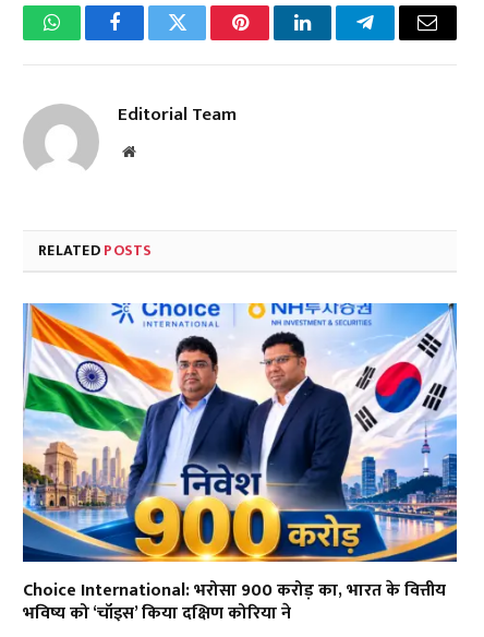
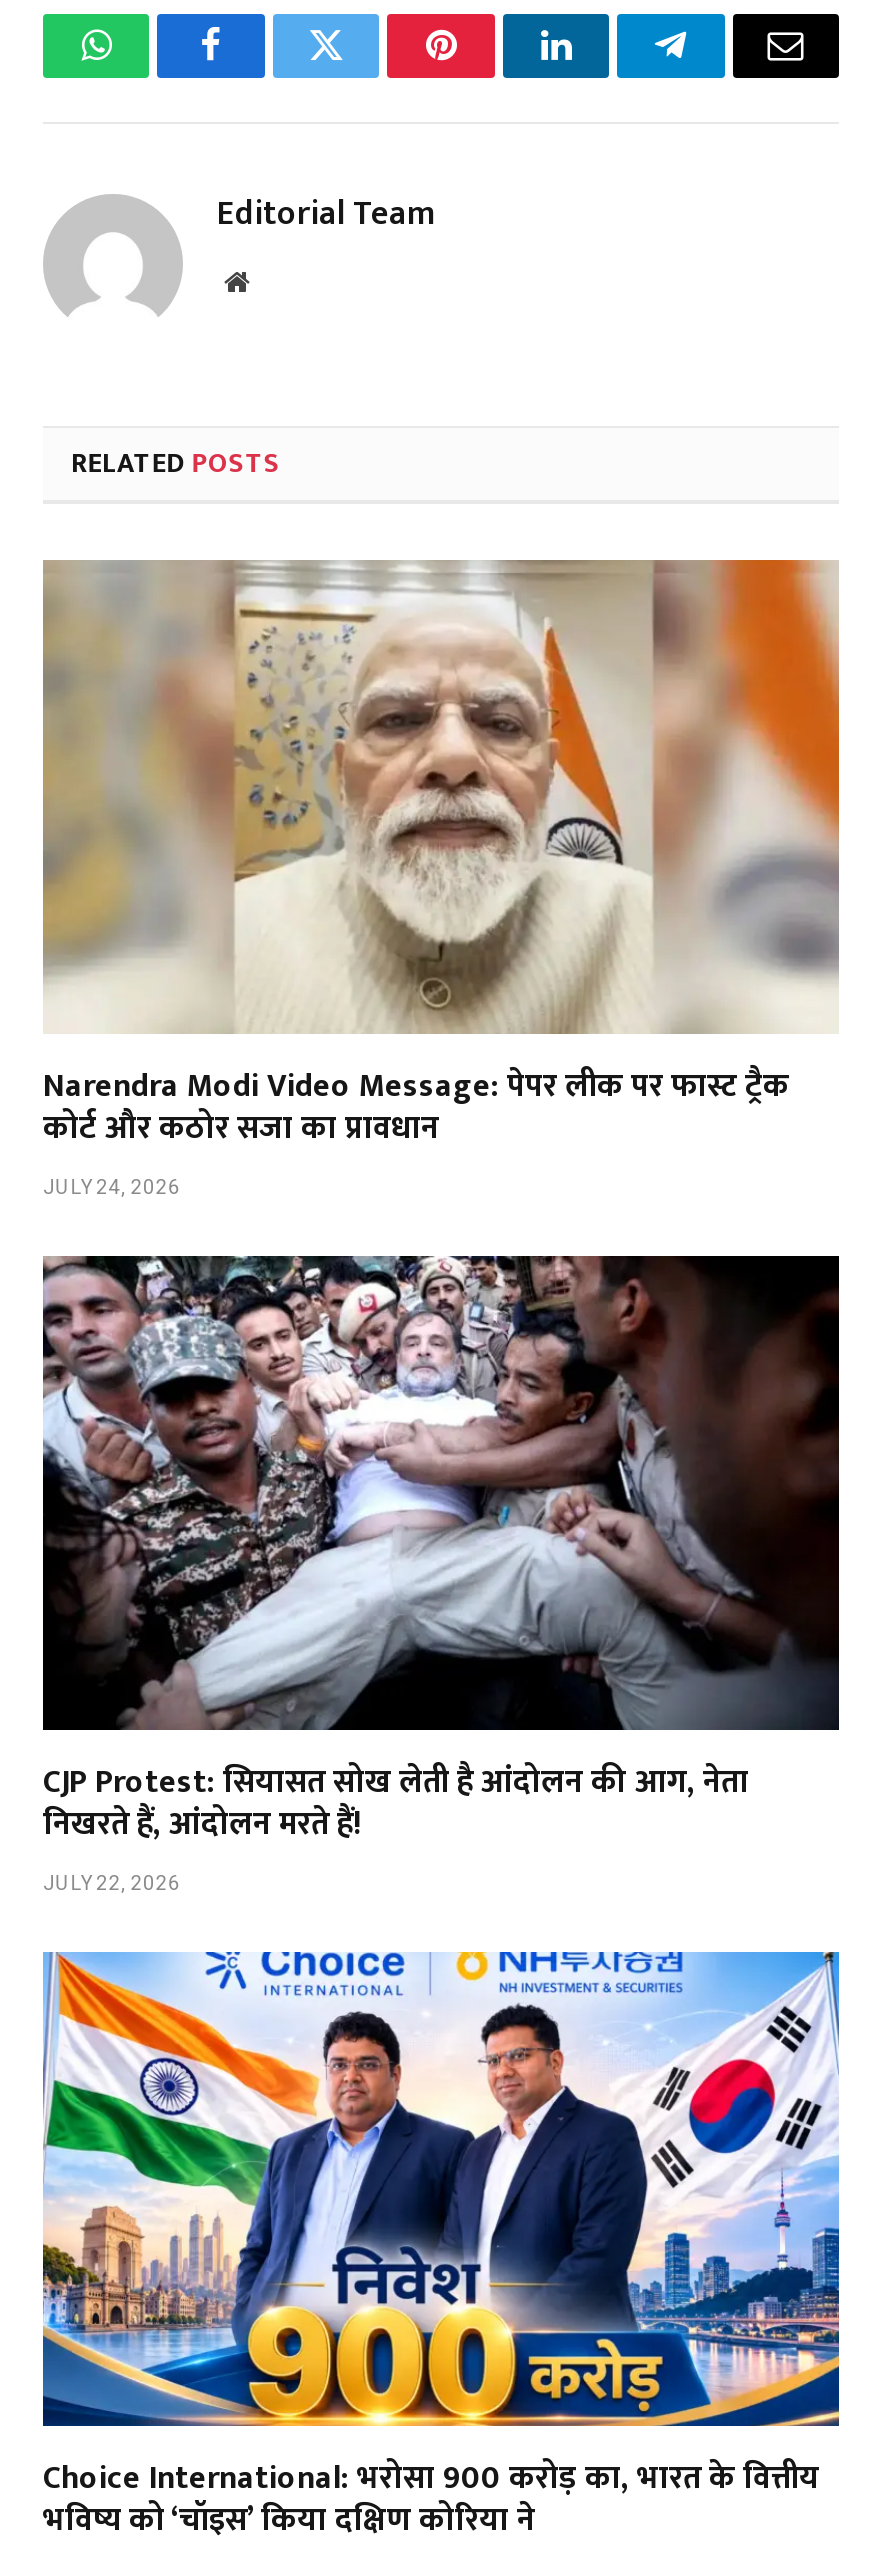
none -> [41,558,841,1198] [image] | Narendra Modi Video Message: पेपर लीक पर फास्ट ट्रैक | कोर्ट और कठोर सजा का प्रावधान | JULY 24, 2026
none -> [41,1254,841,1894] [image] | CJP Protest: सियासत सोख लेती है आंदोलन की आग, नेता | निखरते हैं, आंदोलन मरते हैं! | JULY 22, 2026

